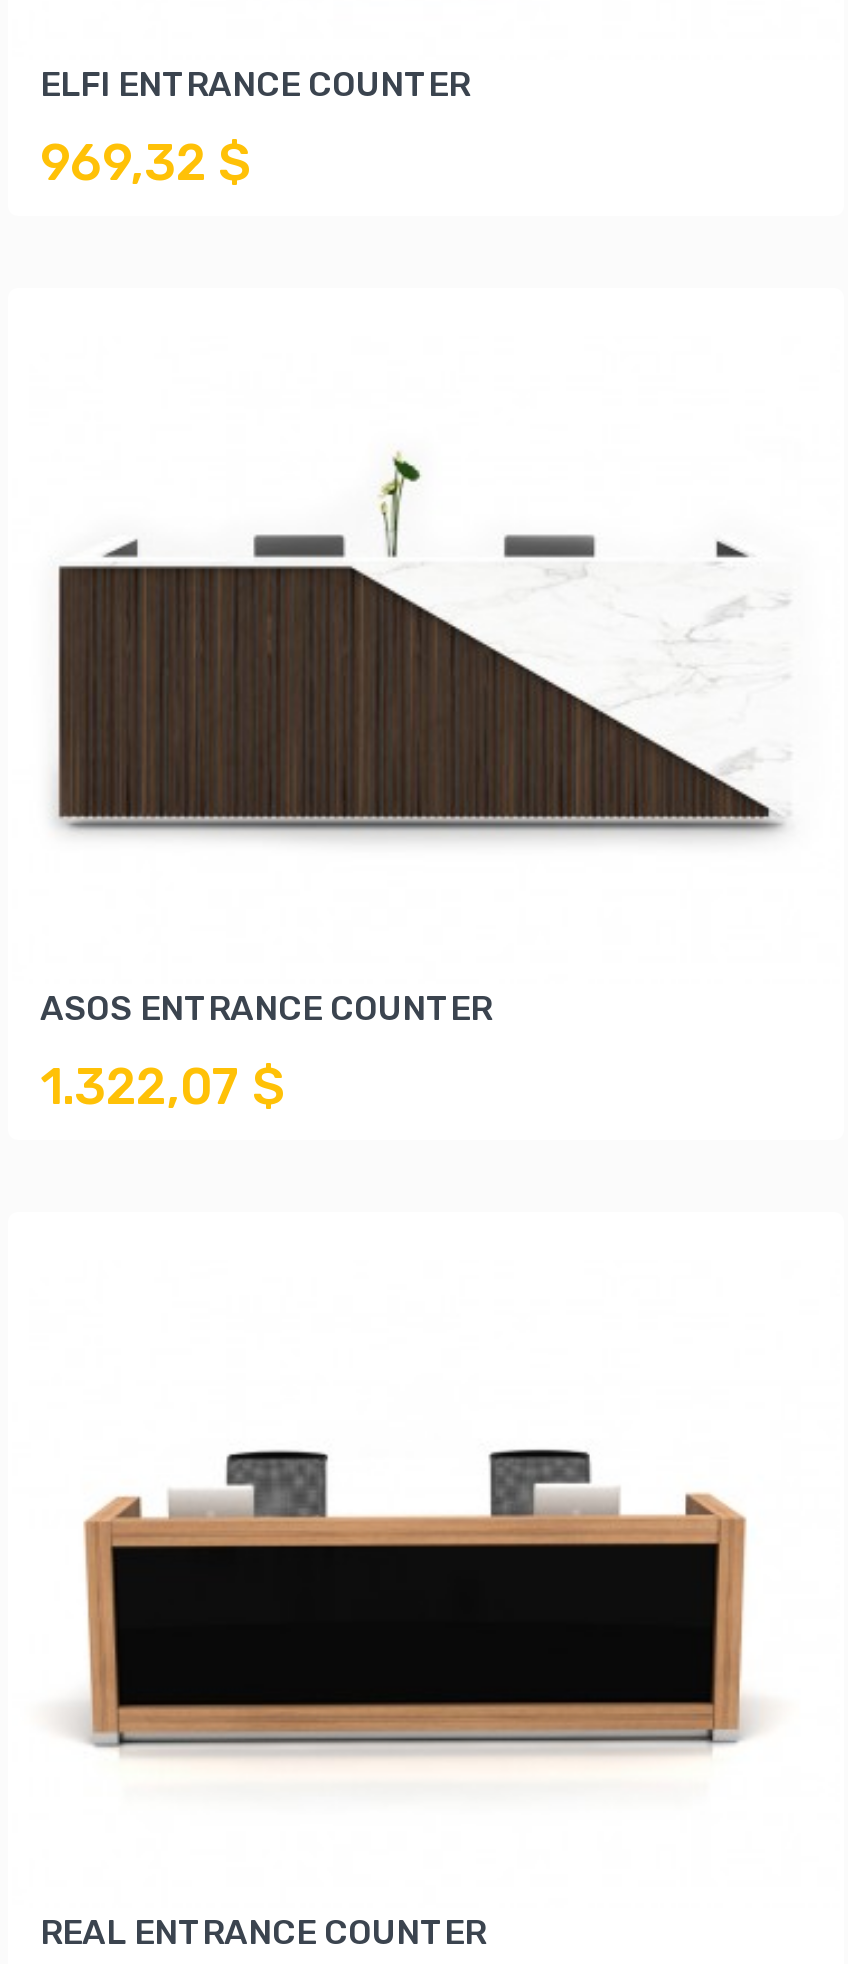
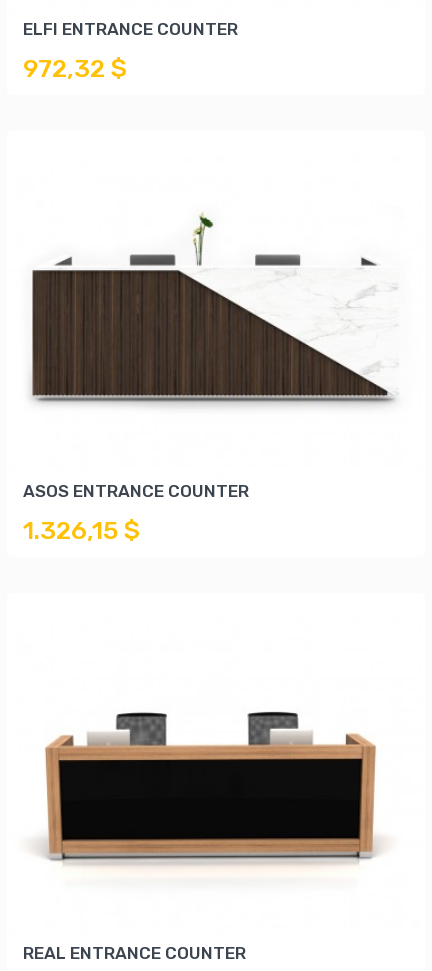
[40,133,250,191] 969,32 $ -> [23,54,127,83] 972,32 $
[40,1058,284,1116] 1.322,07 $ -> [23,516,140,545] 1.326,15 $

